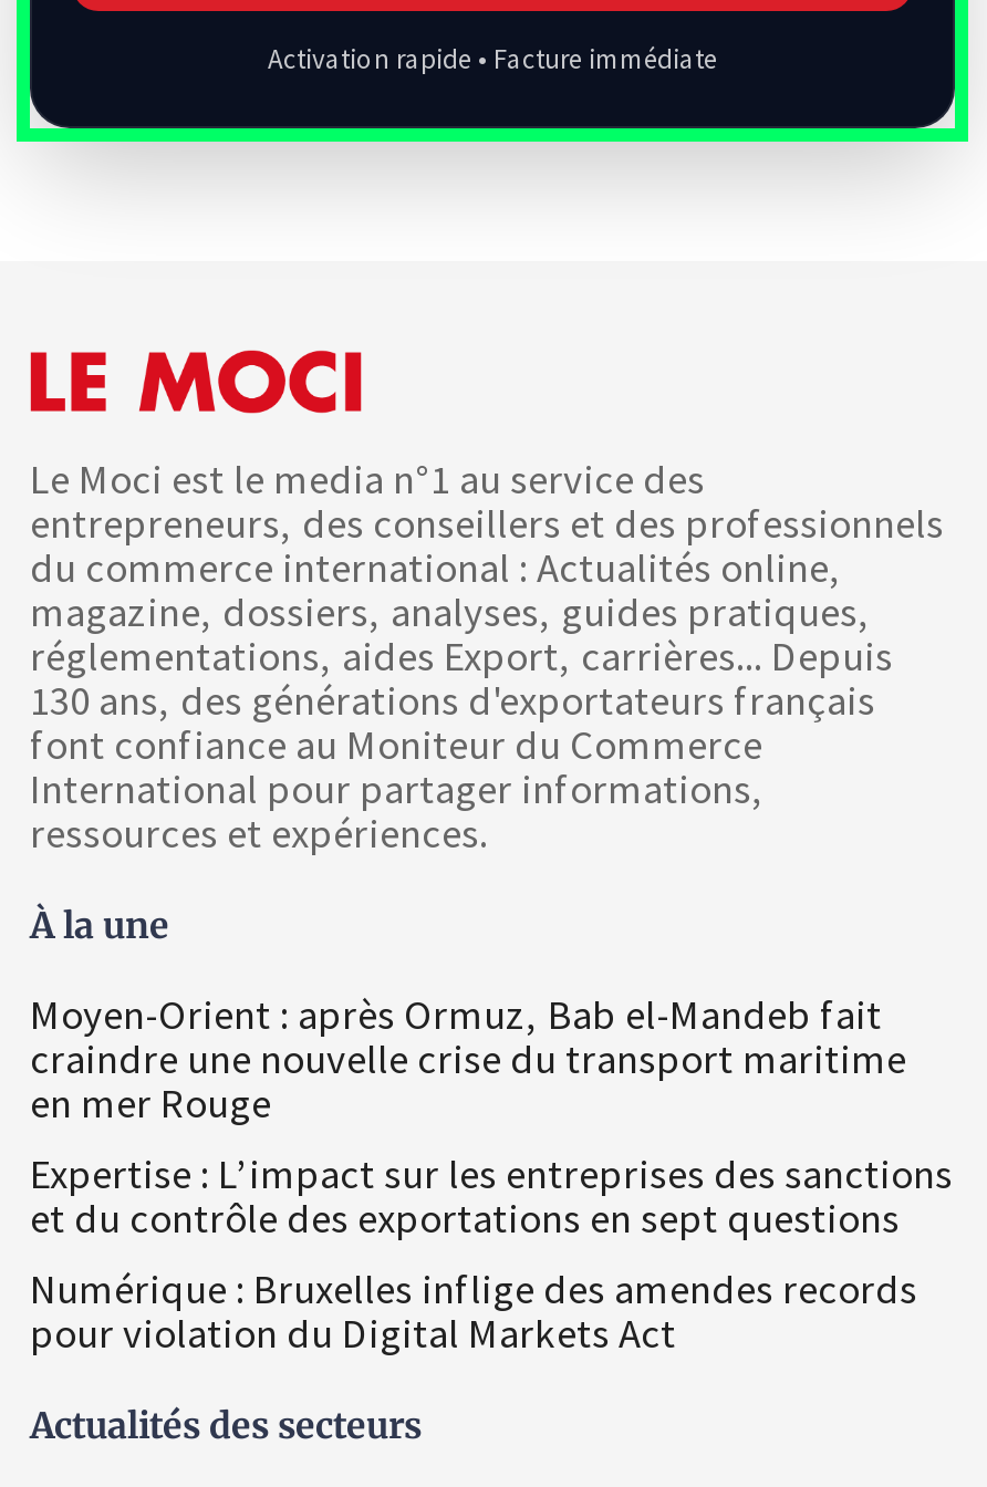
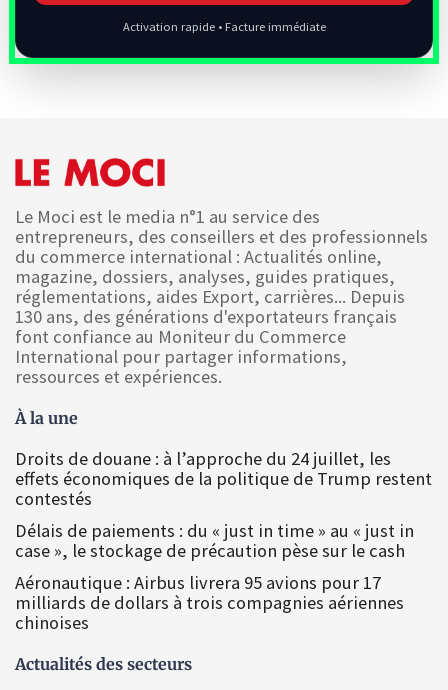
[30,990,953,1359] Moyen-Orient : après Ormuz, Bab el-Mandeb fait | craindre une nouvelle crise du transport maritime | en mer Rouge | Expertise : L’impact sur les entreprises des sanctions | et du contrôle des exportations en sept questions | Numérique : Bruxelles inflige des amendes records | pour violation du Digital Markets Act -> [15,447,432,634] Droits de douane : à l’approche du 24 juillet, les | effets économiques de la politique de Trump restent | contestés | Délais de paiements : du « just in time » au « just in | case », le stockage de précaution pèse sur le cash | Aéronautique : Airbus livrera 95 avions pour 17 | milliards de dollars à trois compagnies aériennes | chinoises

